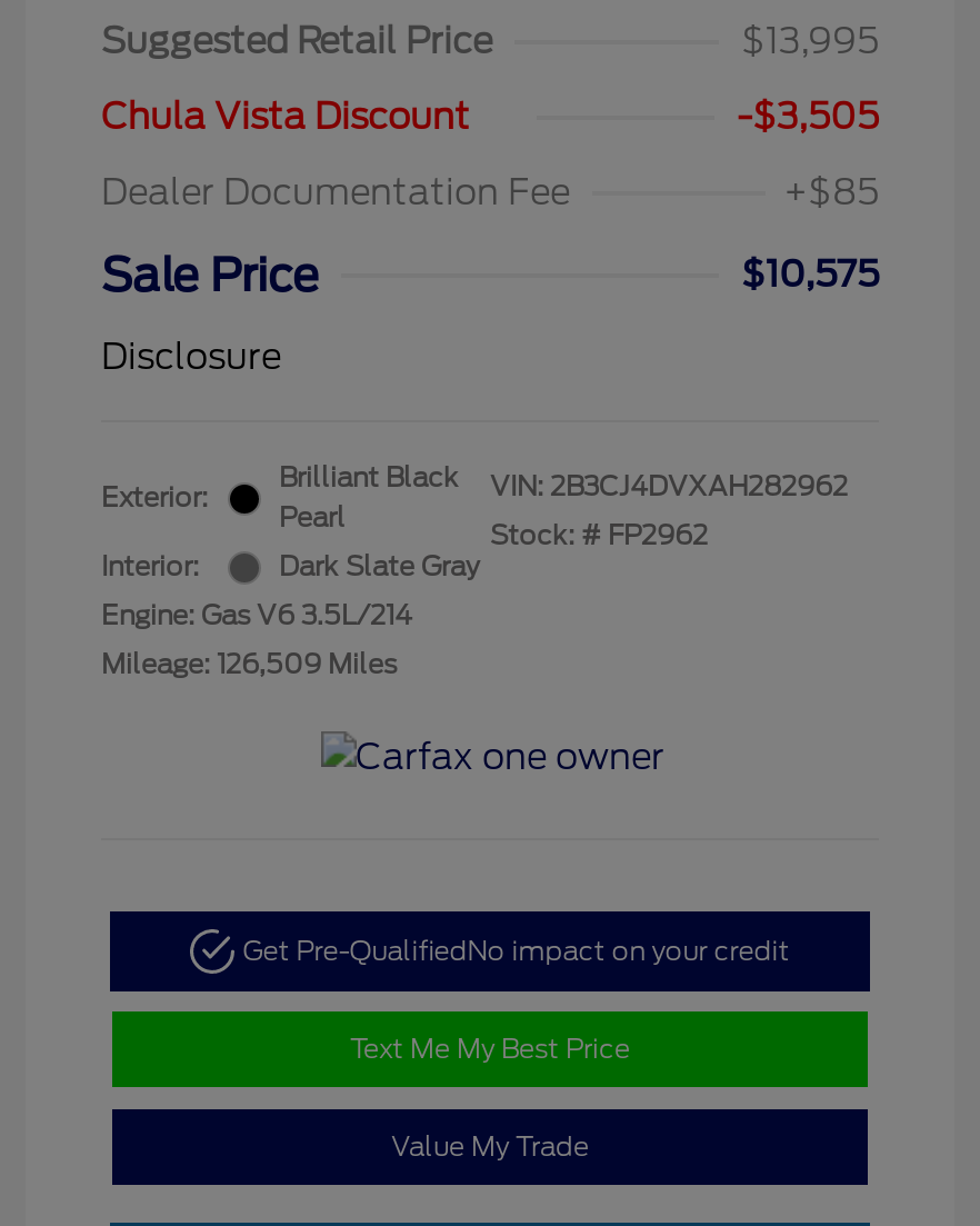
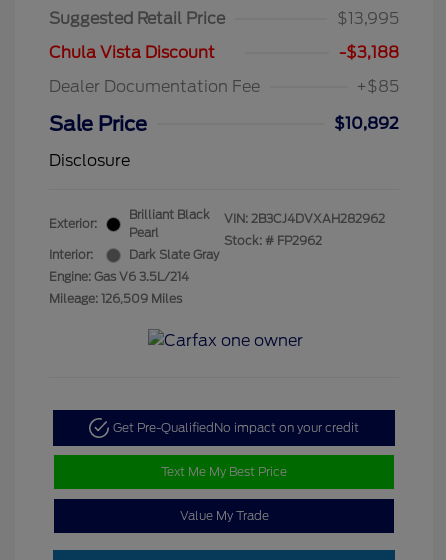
[737,96,879,138] -$3,505 -> [339,43,399,62] -$3,188
[741,254,879,296] $10,575 -> [334,114,399,133] $10,892

